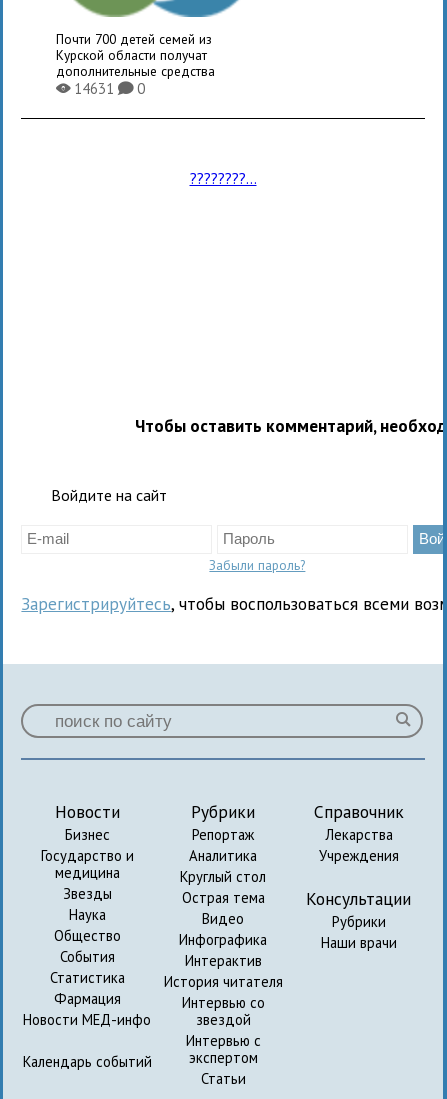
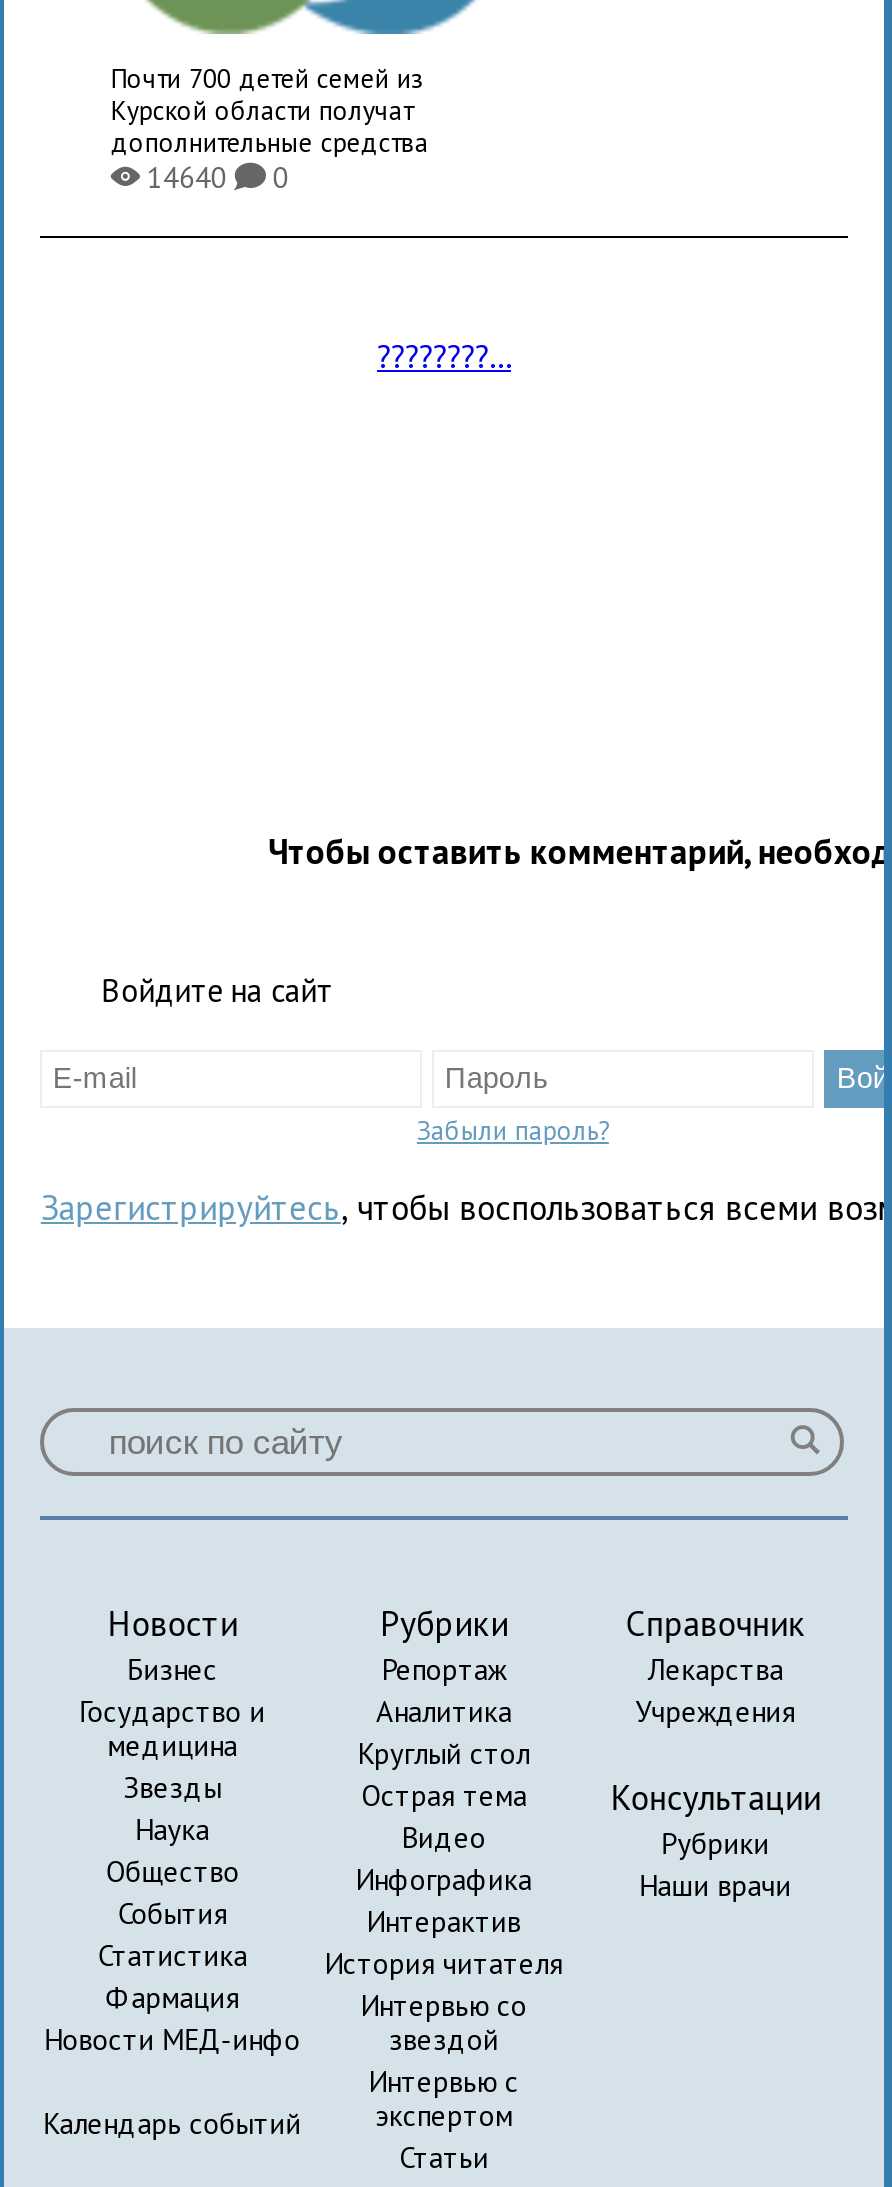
[56,78,145,97] X 14631 K 0 -> [111,157,289,195] X 14640 K 0

